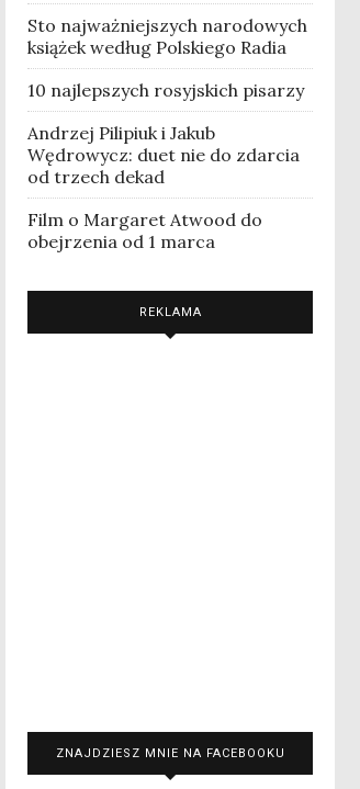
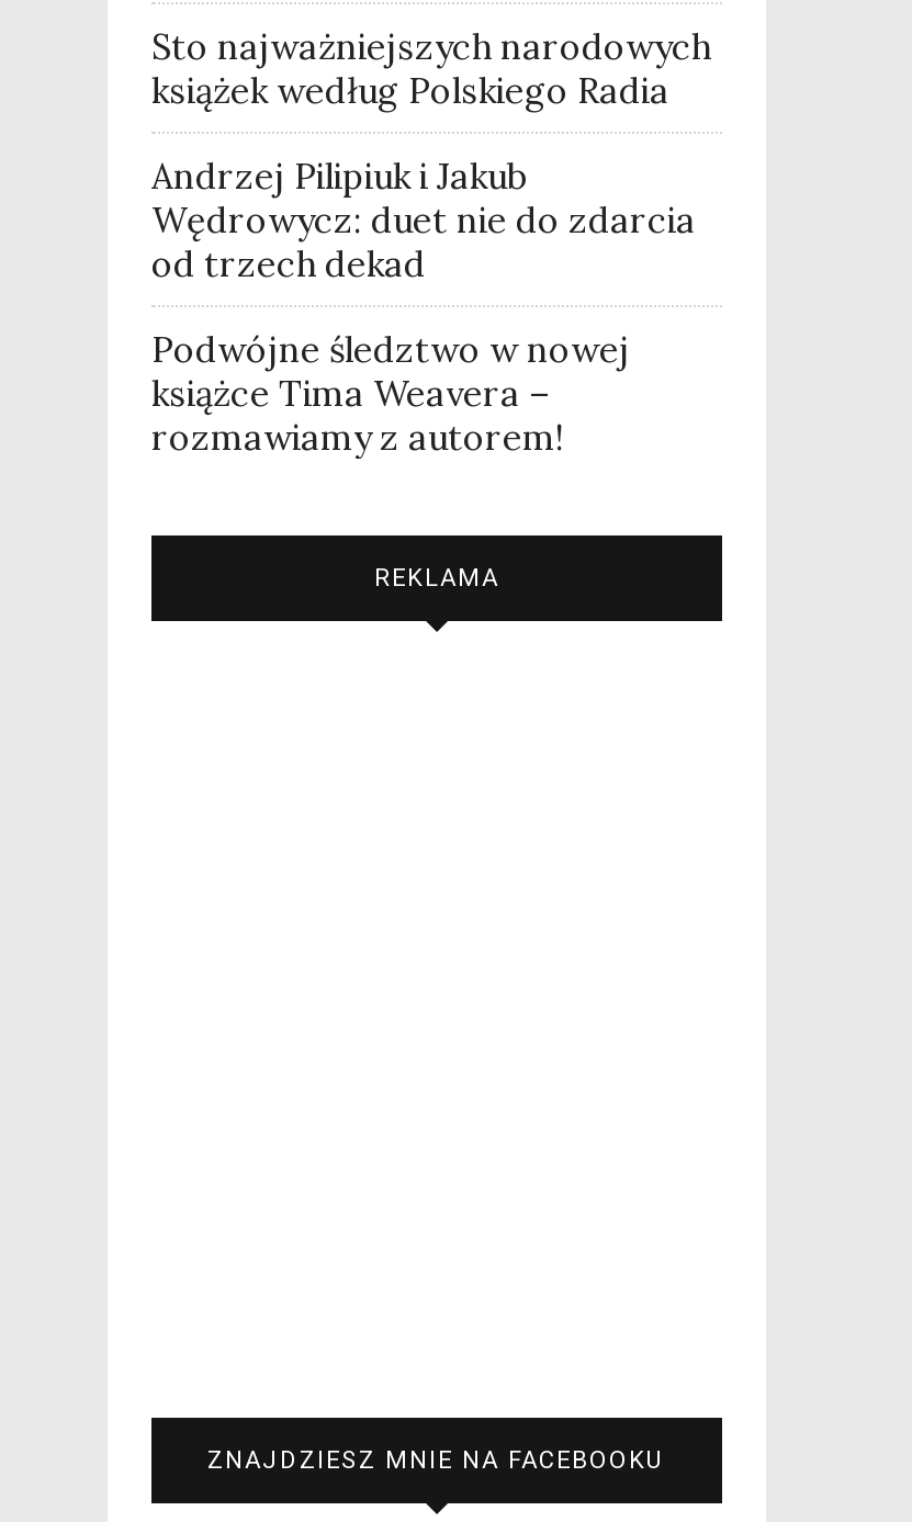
[27,79,304,101] 10 najlepszych rosyjskich pisarzy -> none
moved [27,122,300,188] -> [151,154,696,286]: Andrzej Pilipiuk i Jakub | Wędrowycz: duet nie do zdarcia | od trzech dekad
[27,209,262,253] Film o Margaret Atwood do | obejrzenia od 1 marca -> [151,327,630,459] Podwójne śledztwo w nowej | książce Tima Weavera – | rozmawiamy z autorem!

